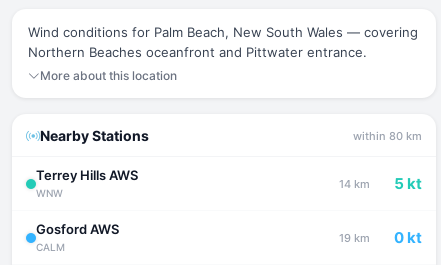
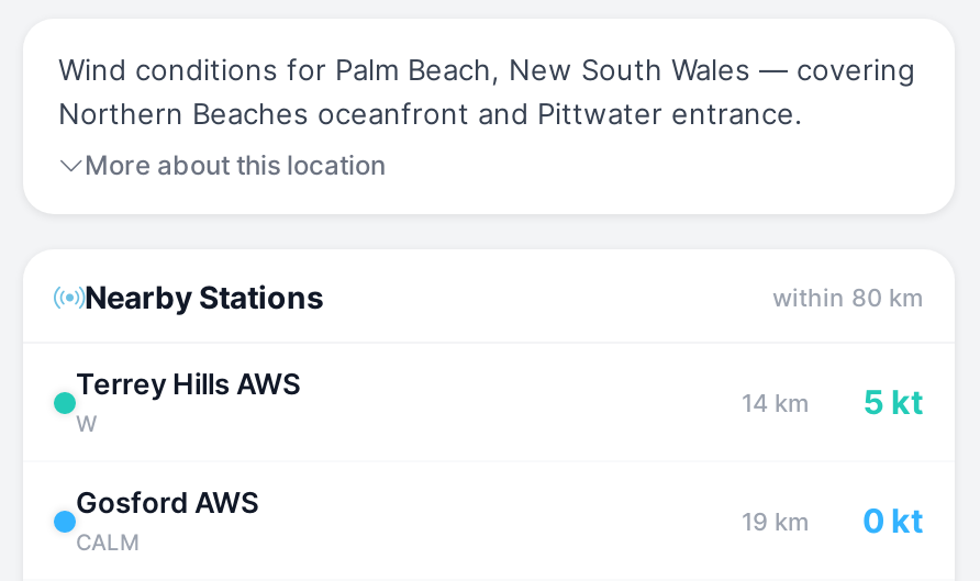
[36,187,63,199] WNW -> [76,410,98,436] W

